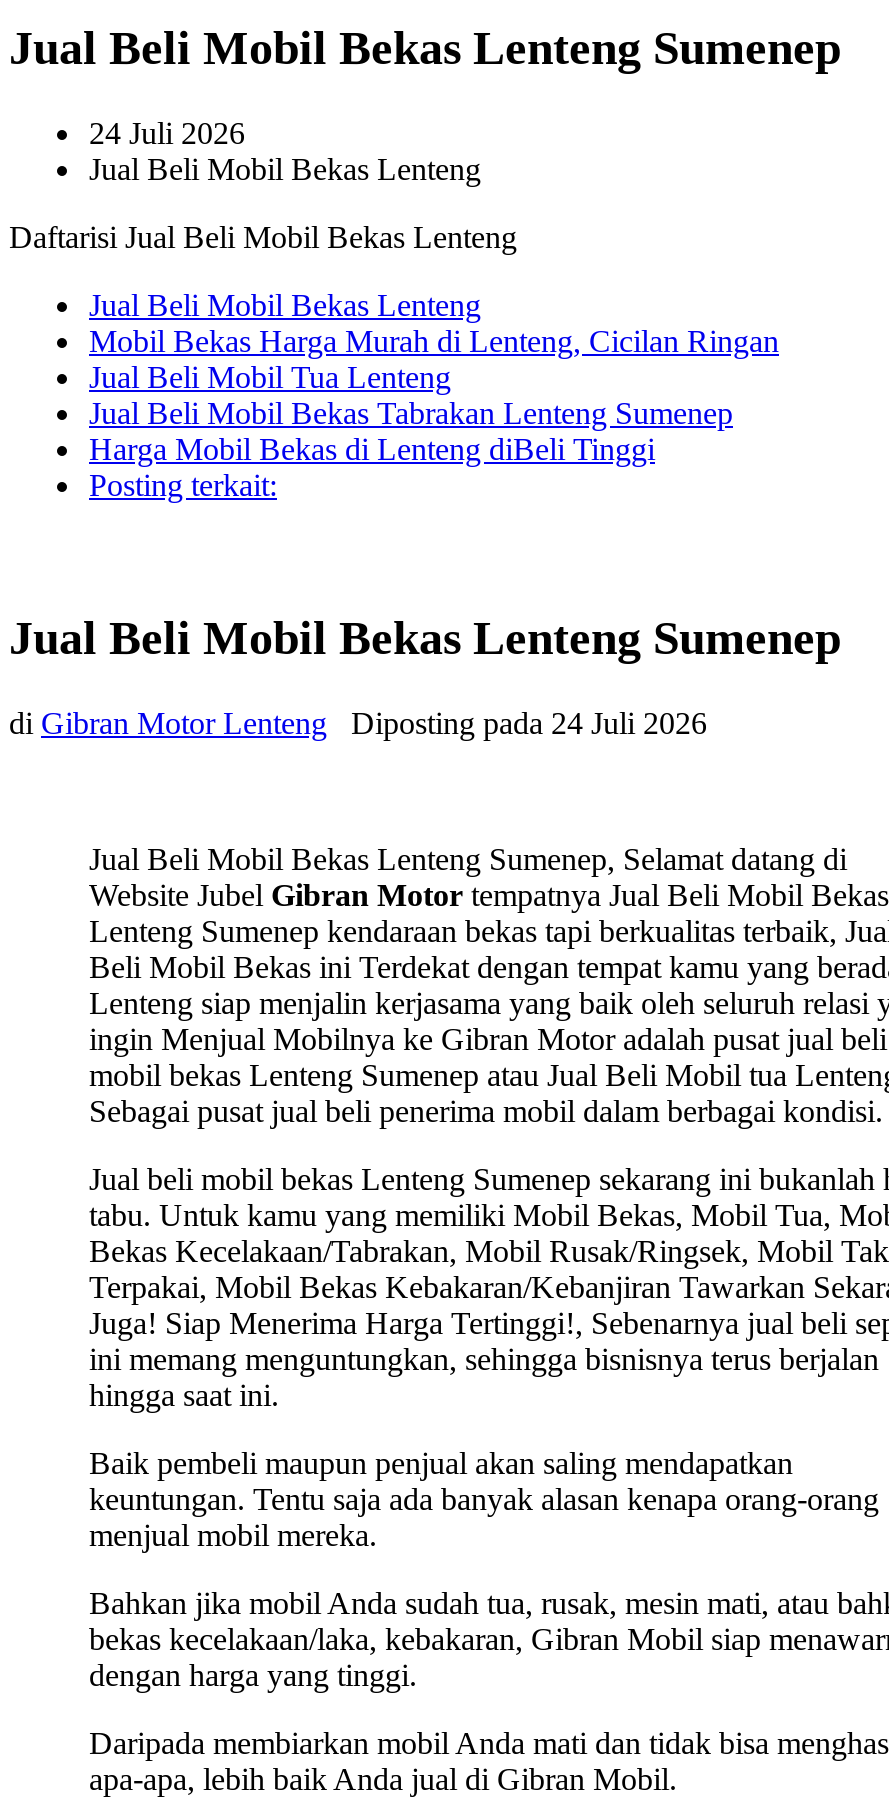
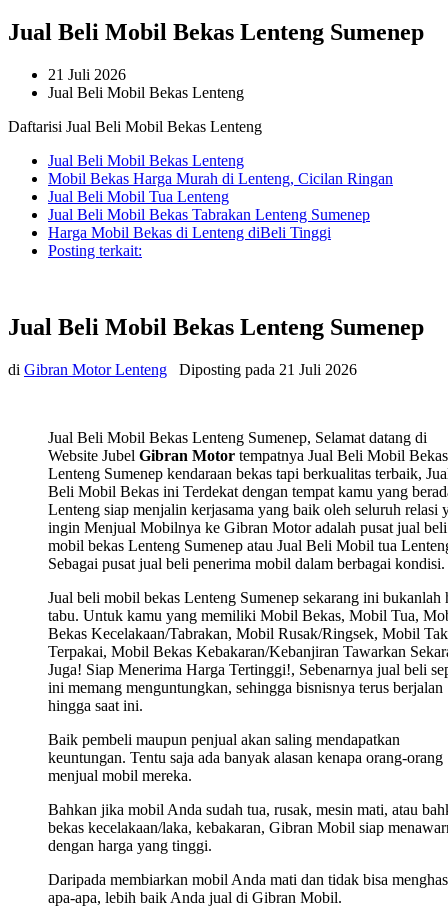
[89,116,245,150] 24 Juli 2026 -> [48,66,126,83] 21 Juli 2026
[351,705,707,739] Diposting pada 24 Juli 2026 -> [179,361,357,378] Diposting pada 21 Juli 2026

